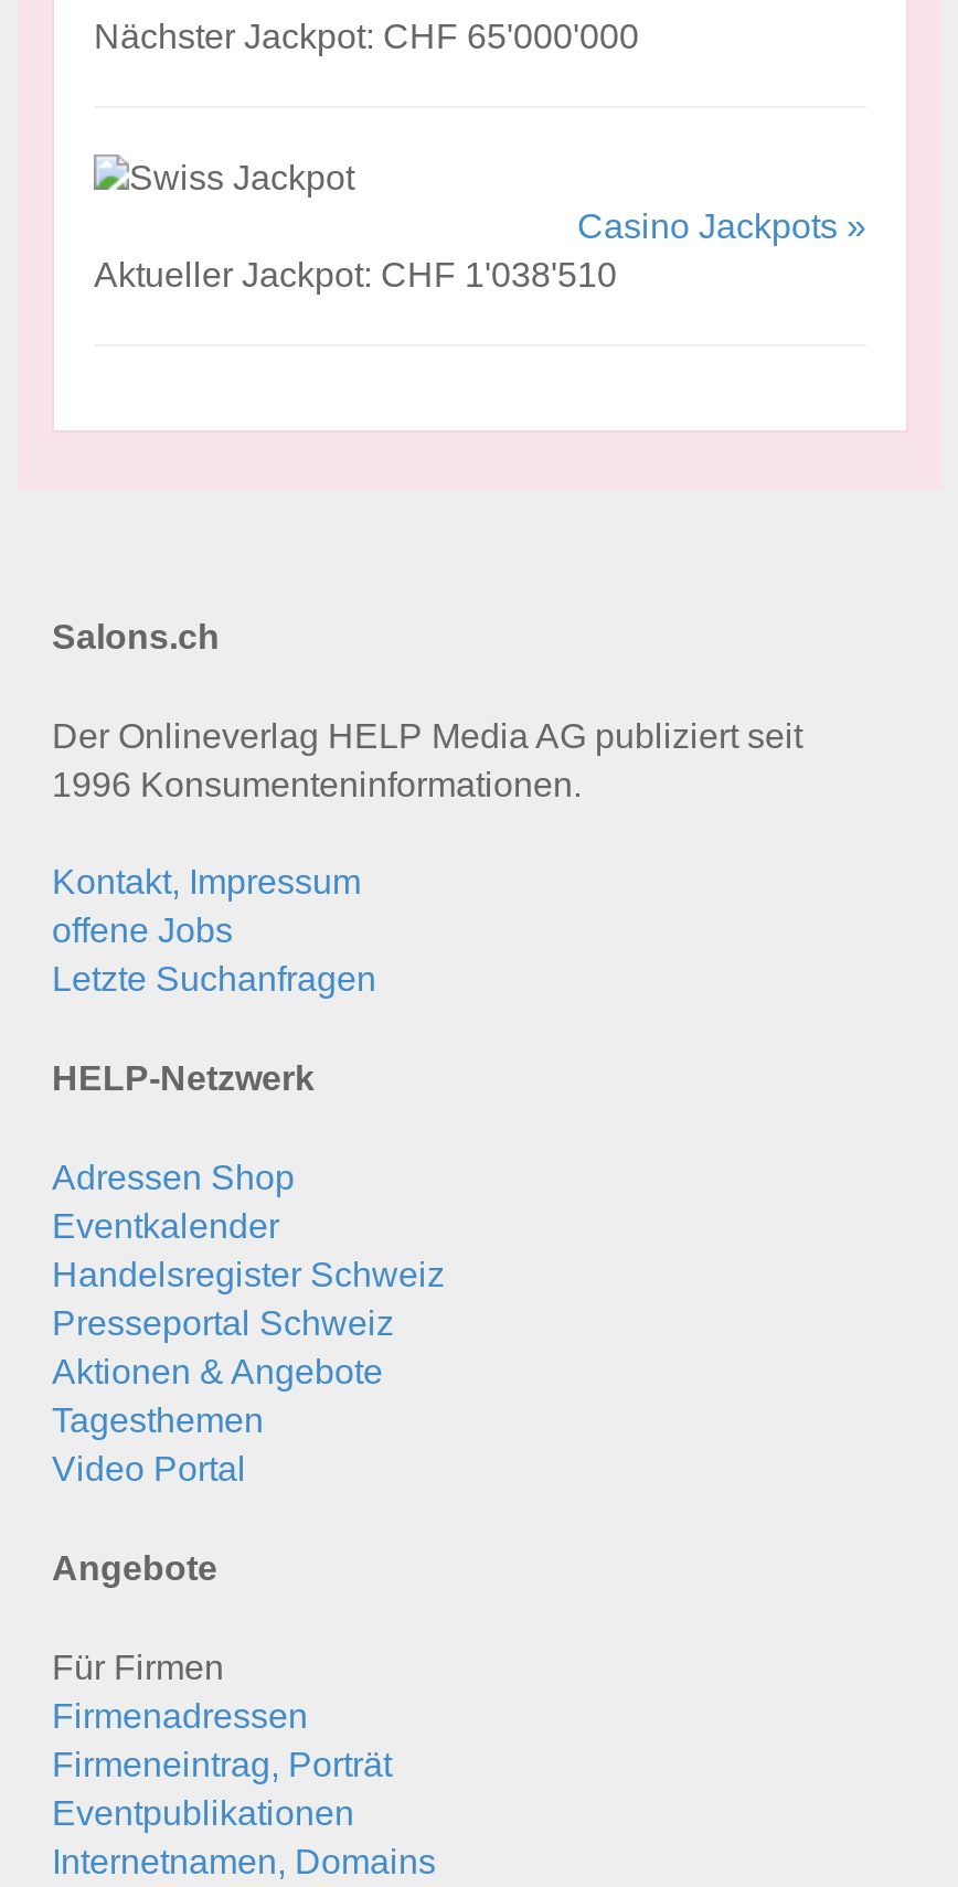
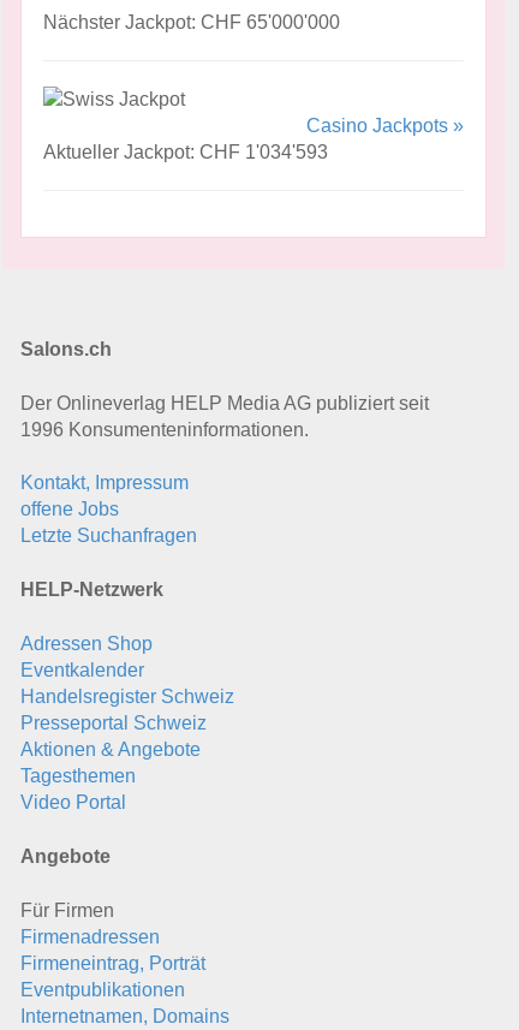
[94,256,617,293] Aktueller Jackpot: CHF 1'038'510 -> [43,142,328,162] Aktueller Jackpot: CHF 1'034'593

